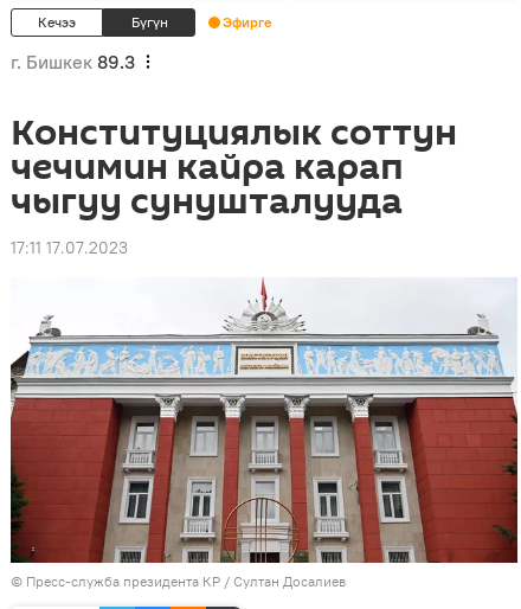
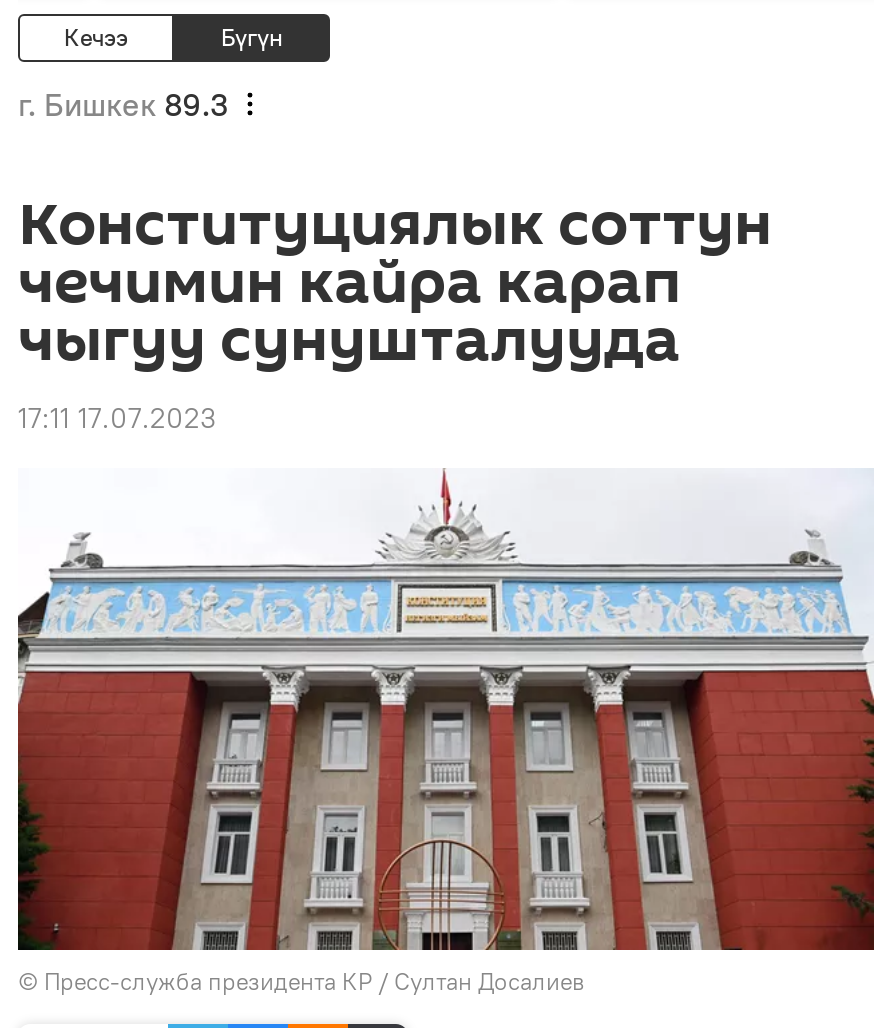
[223,13,271,31] Эфирге -> none

